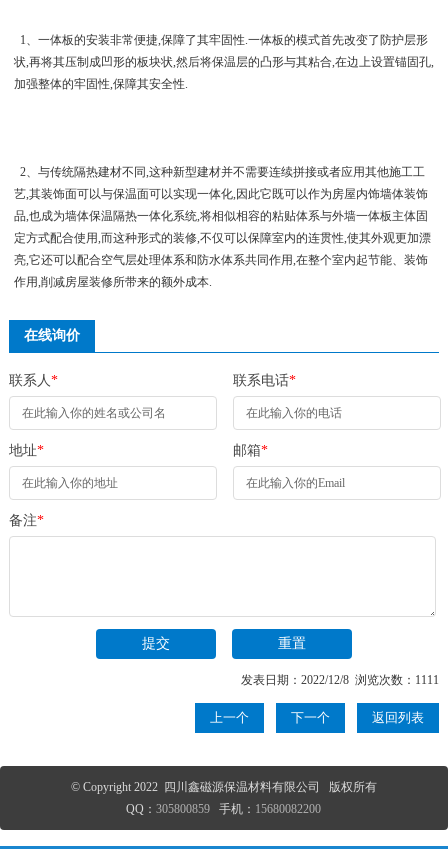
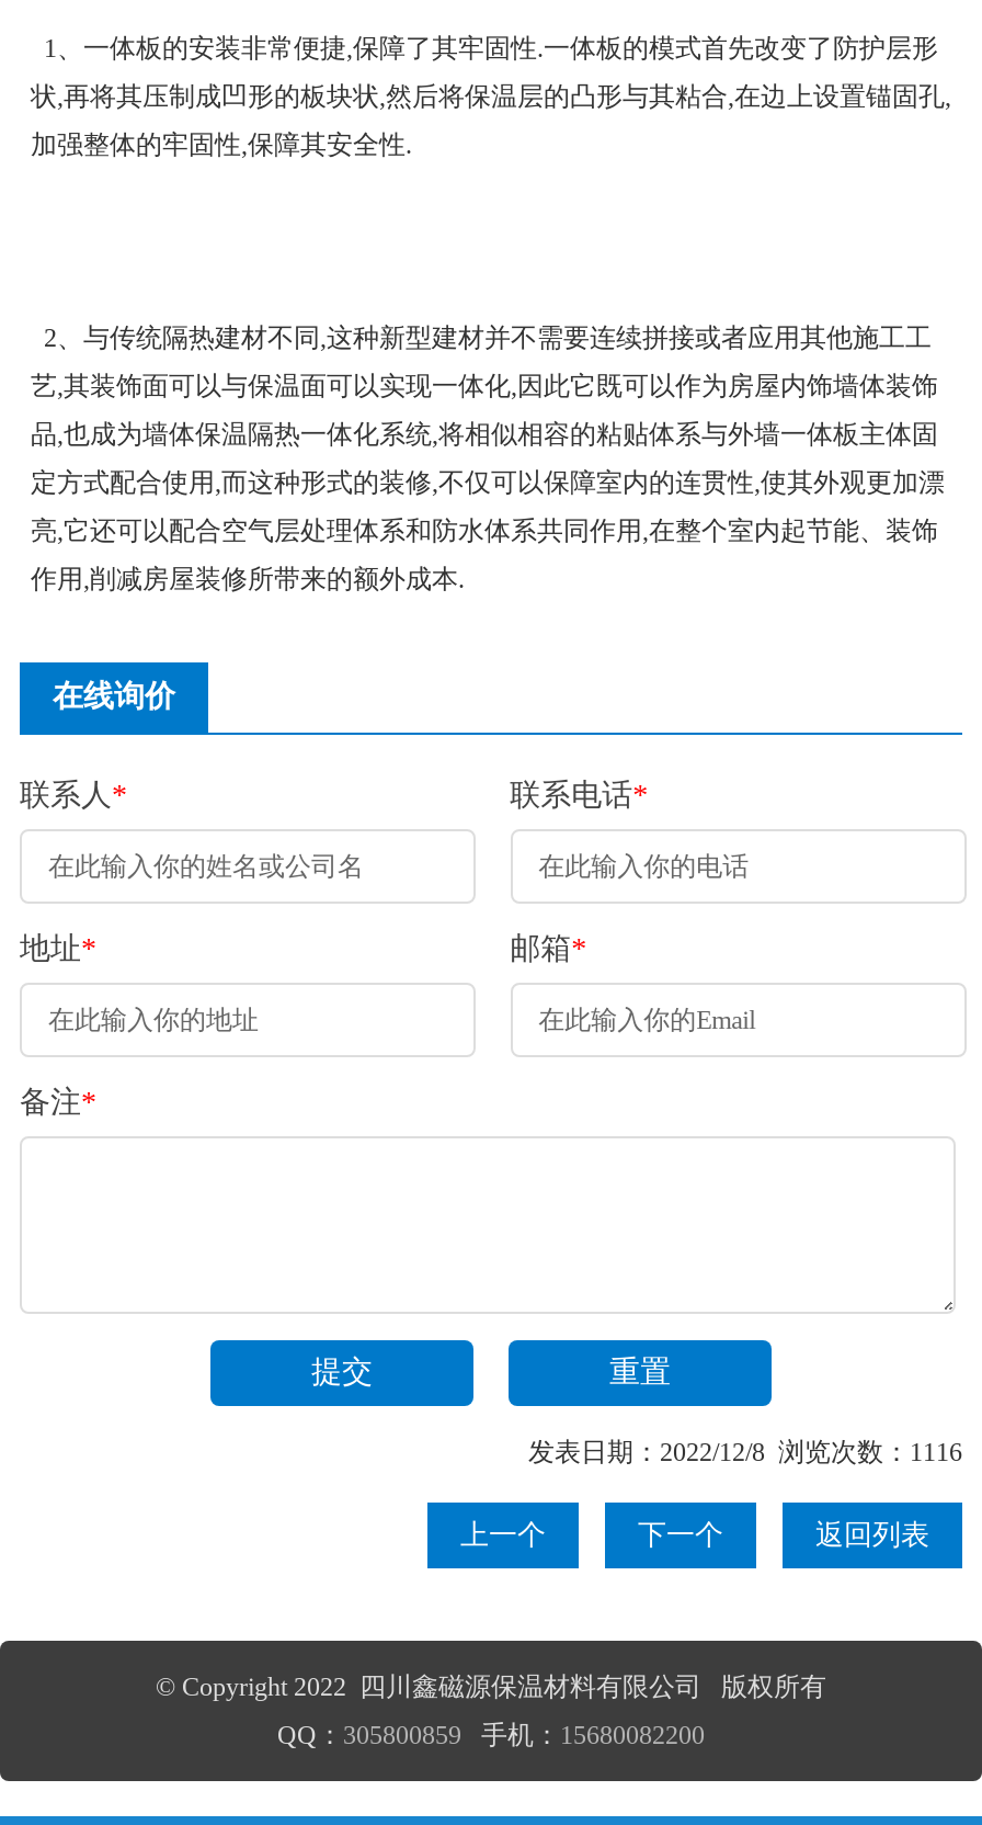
[241,673,439,687] 发表日期：2022/12/8 浏览次数：1111 -> [528,1437,962,1467] 发表日期：2022/12/8 浏览次数：1116

